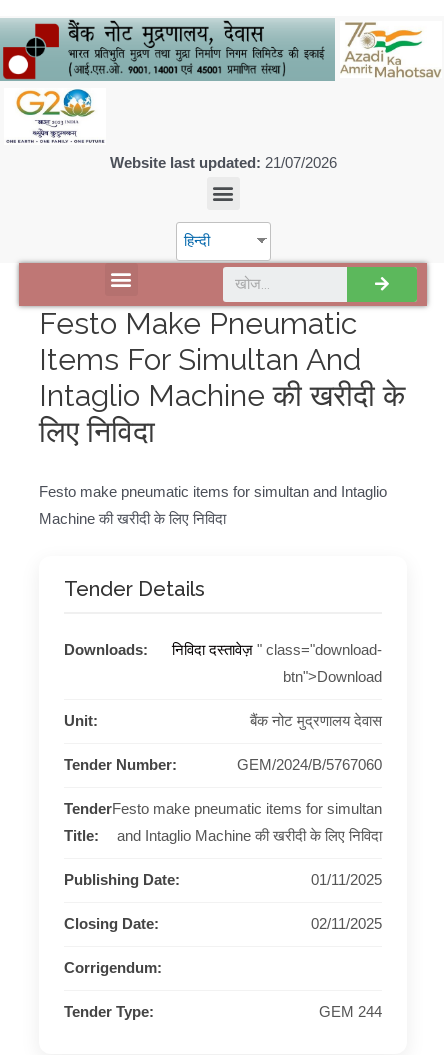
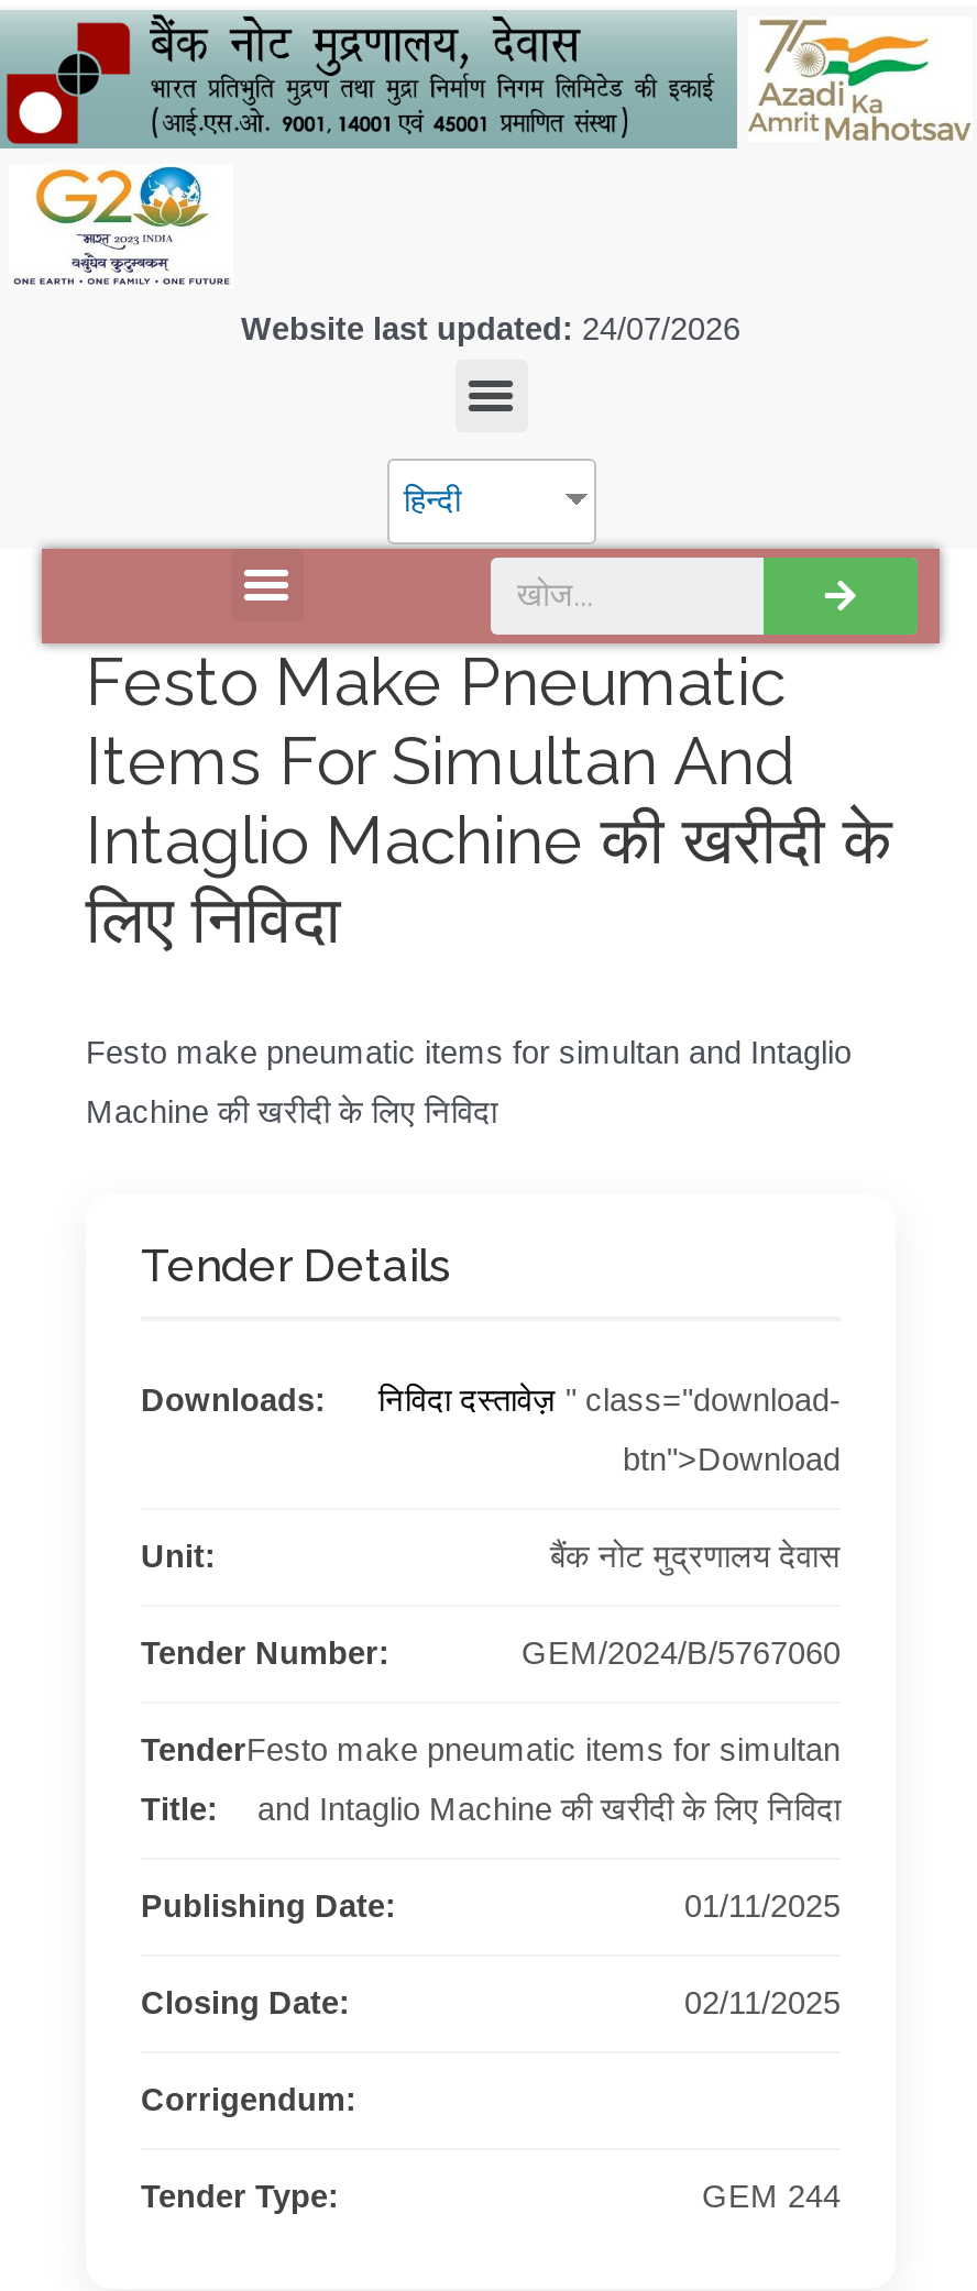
[109,155,336,171] Website last updated: 21/07/2026 -> [241,311,740,346] Website last updated: 24/07/2026

